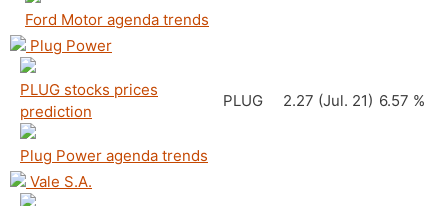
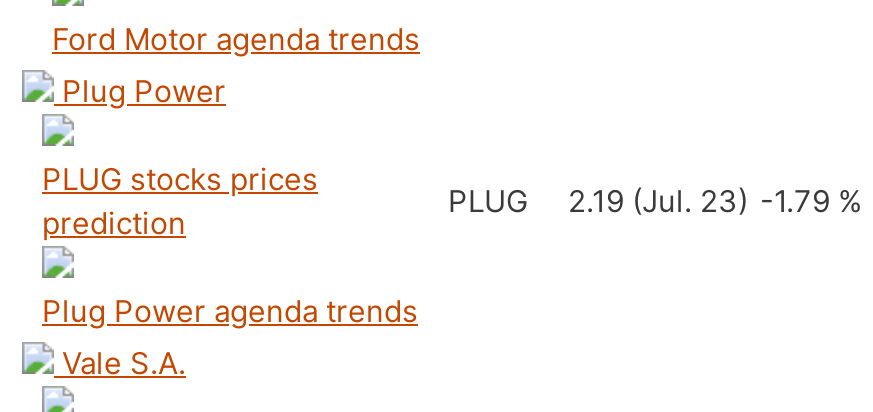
[223,91,425,110] PLUG 2.27 (Jul. 21) 6.57 % -> [448,183,862,221] PLUG 2.19 (Jul. 23) -1.79 %

